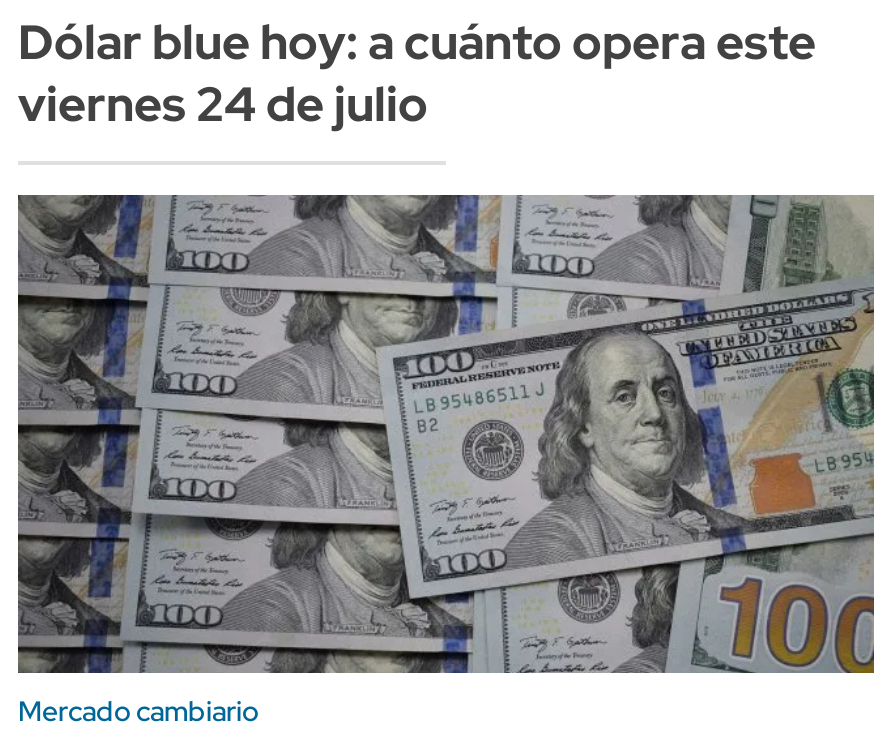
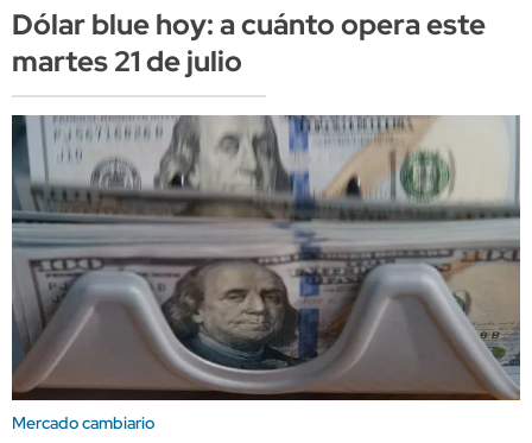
[18,73,428,135] viernes 24 de julio -> [12,43,242,80] martes 21 de julio
[16,194,874,674] [image] -> [11,114,520,401] [image]

